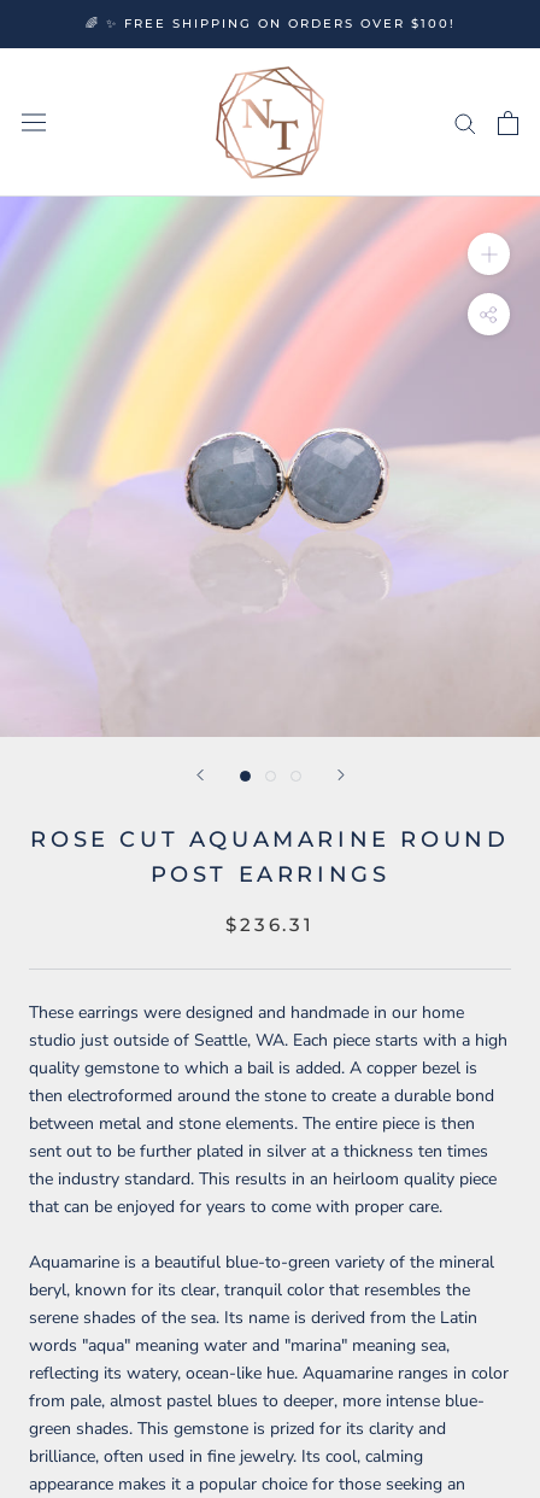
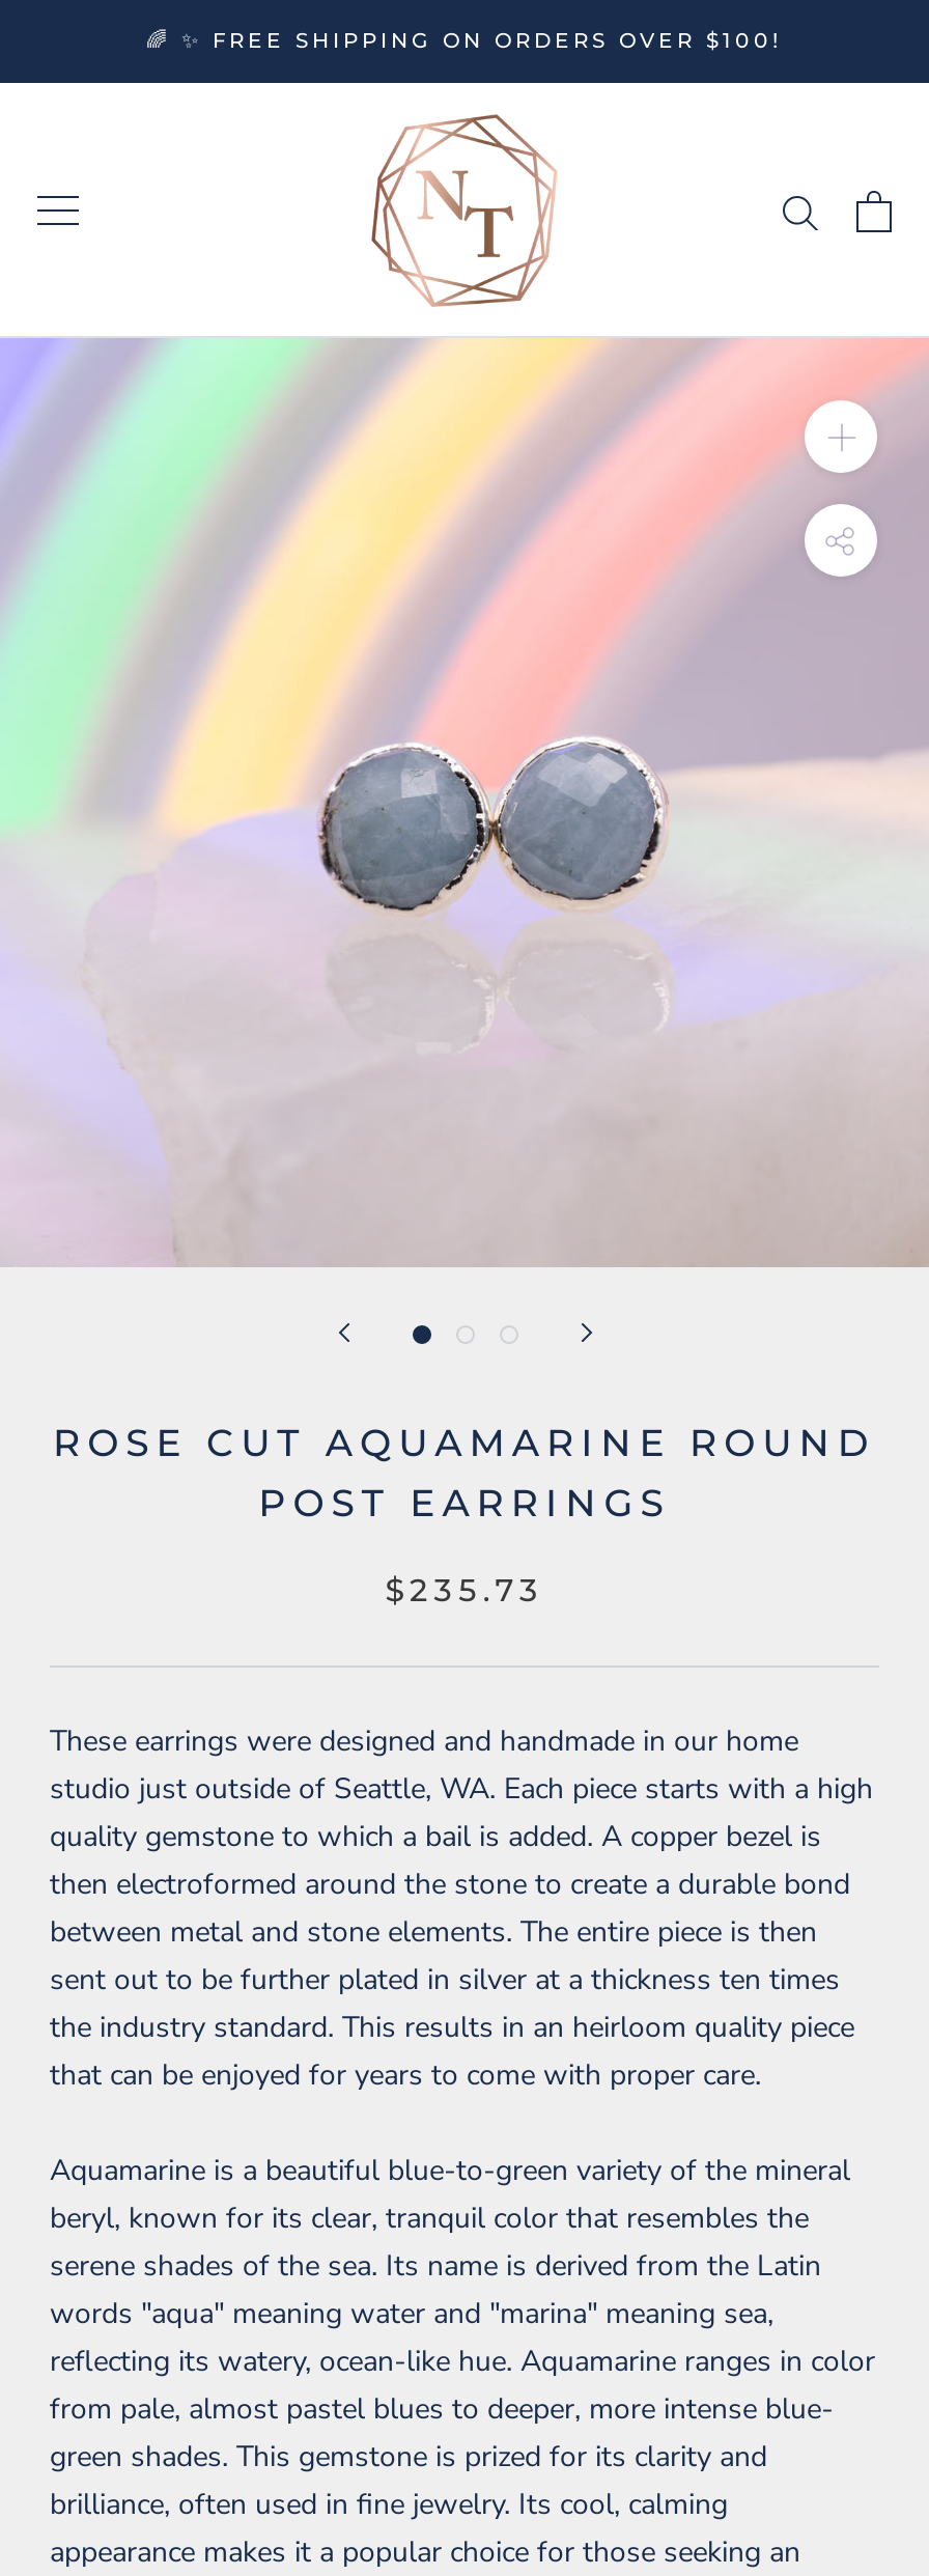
[226,913,314,936] $236.31 -> [385,1570,544,1610] $235.73

